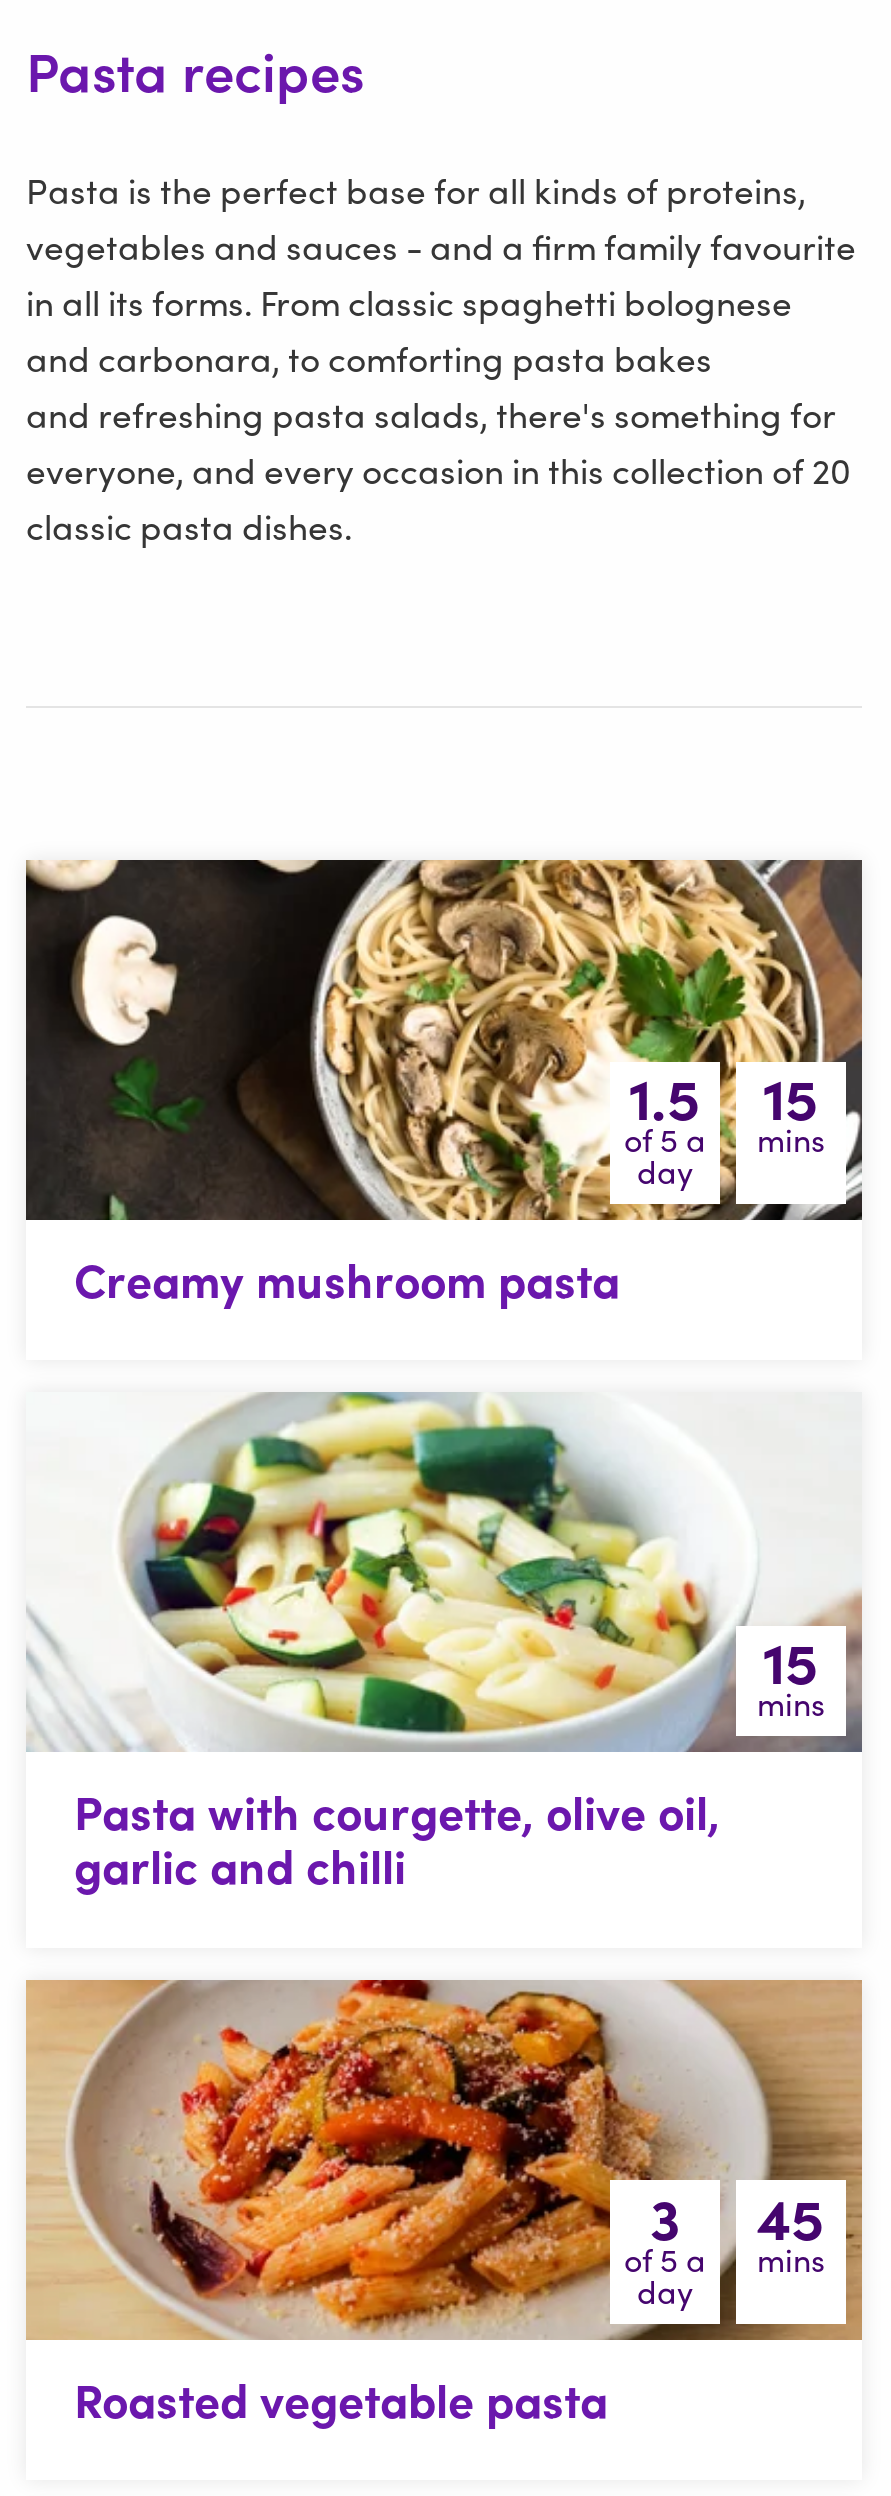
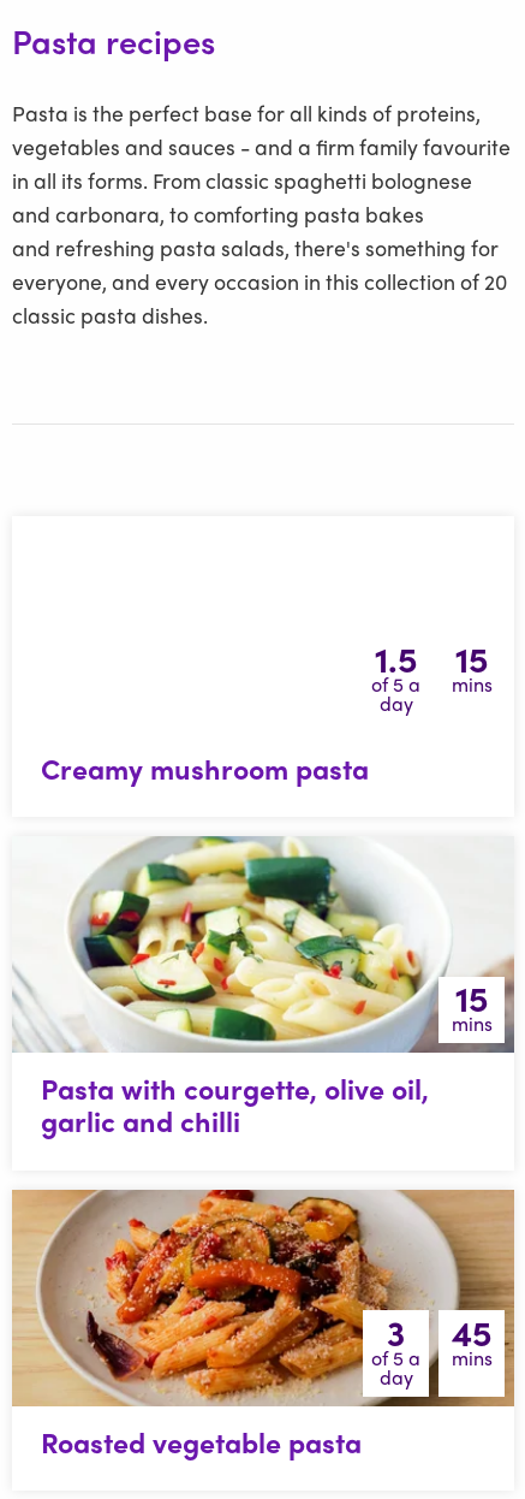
[24,858,864,1222] [image] -> none

